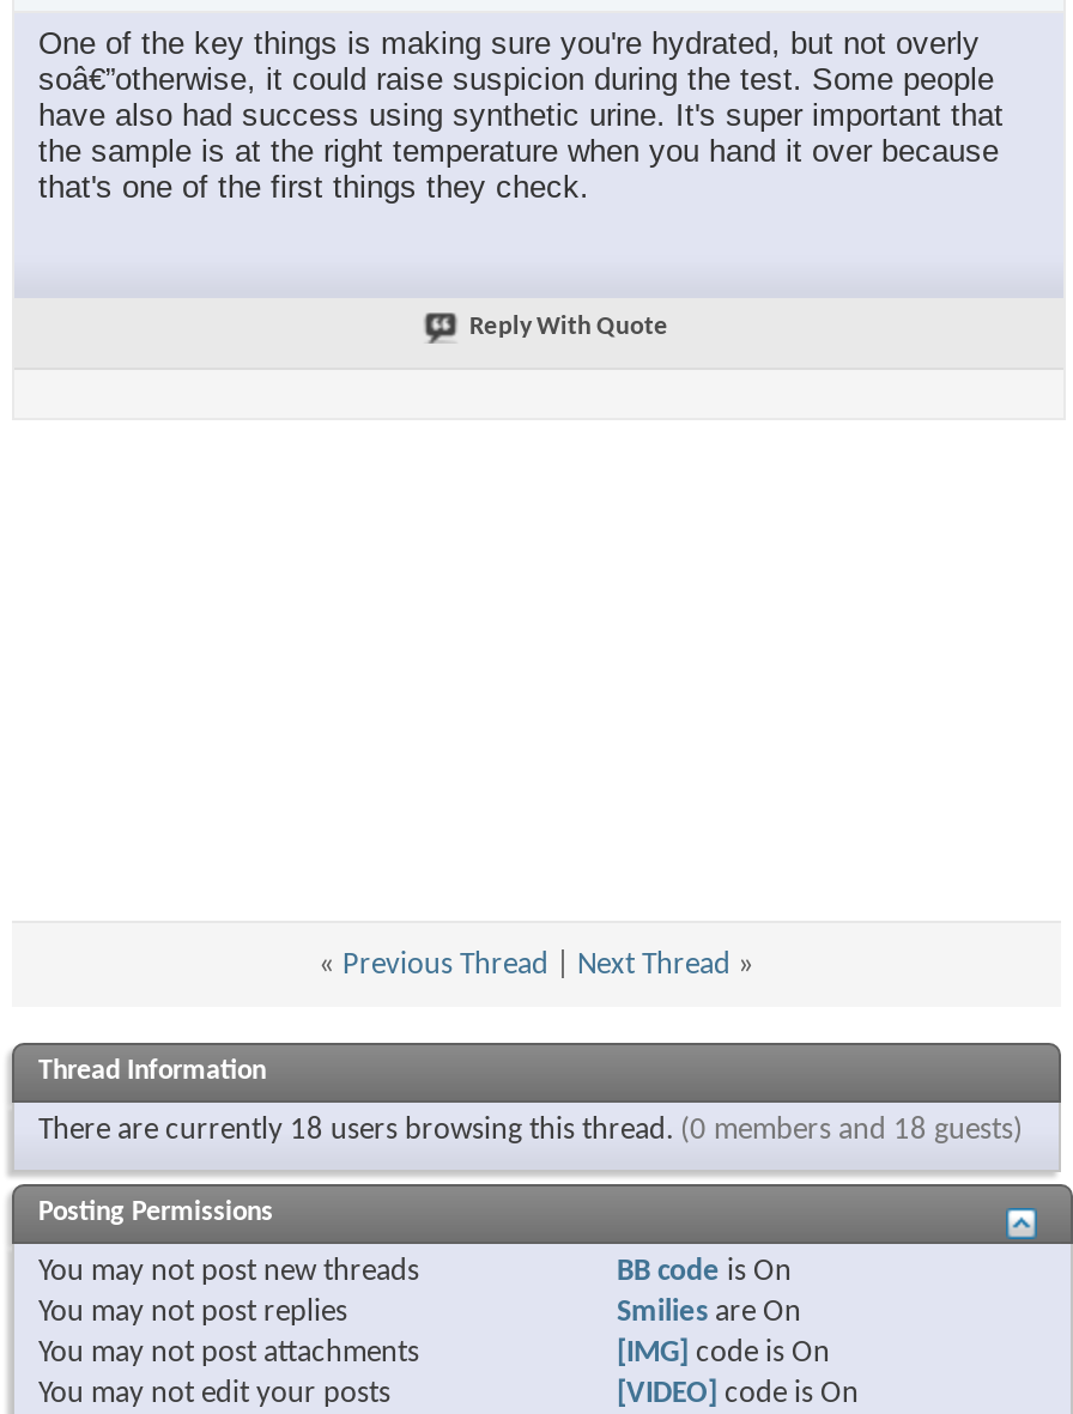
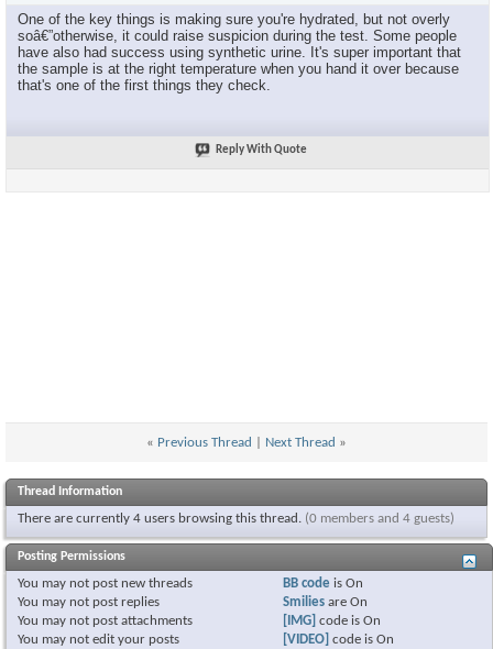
[38,1113,1023,1145] There are currently 18 users browsing this thread. (0 members and 18 guests) -> [18,511,454,525] There are currently 4 users browsing this thread. (0 members and 4 guests)

